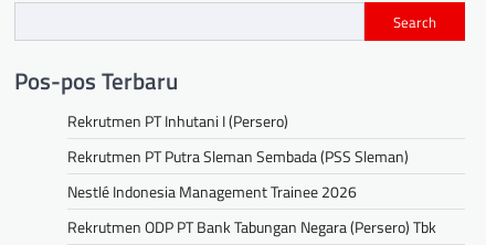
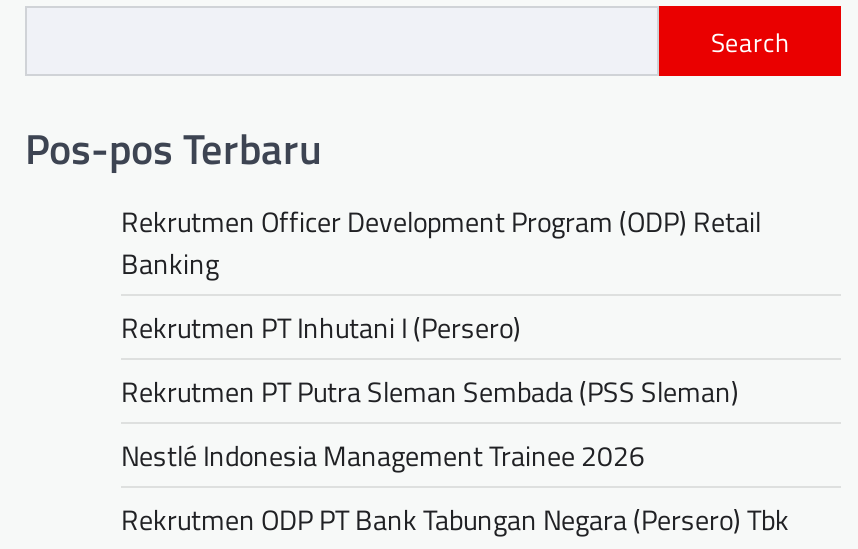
none -> [121,200,761,284] Rekrutmen Officer Development Program (ODP) Retail | Banking

